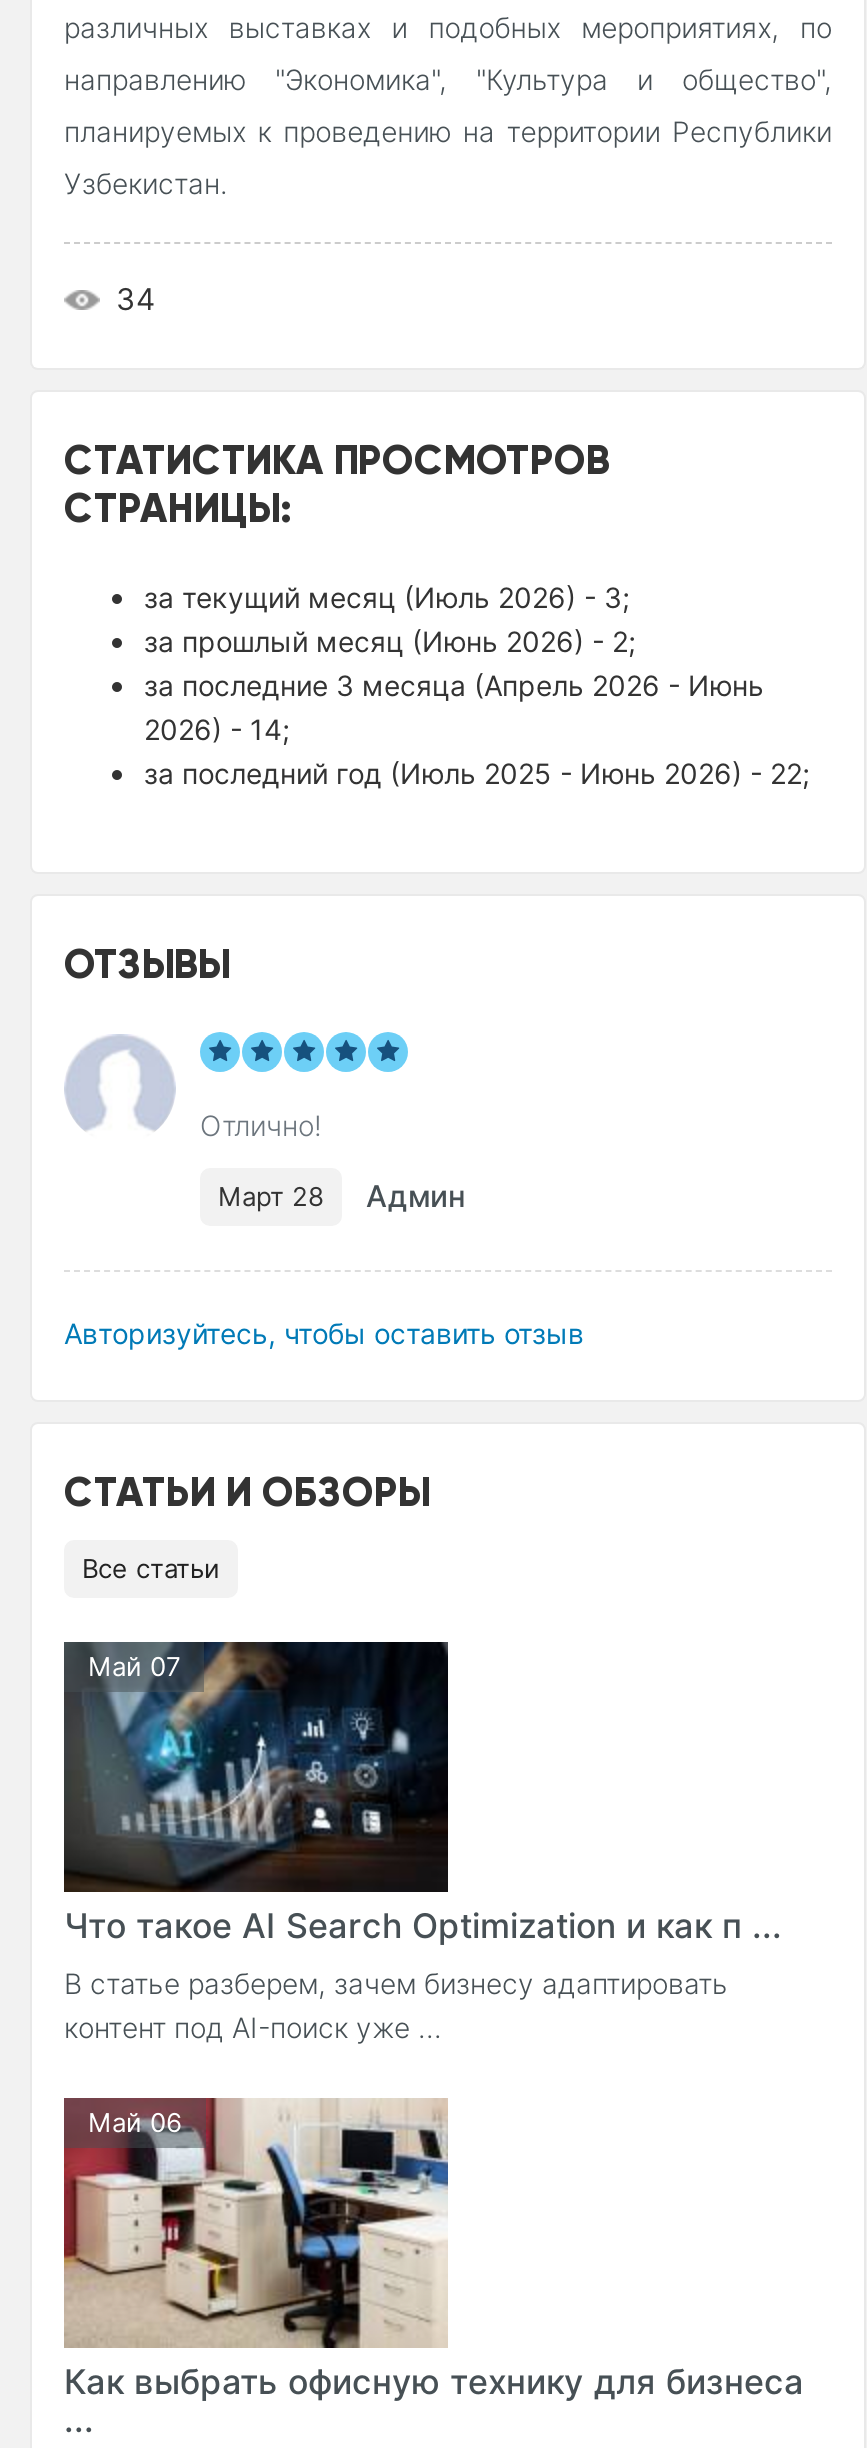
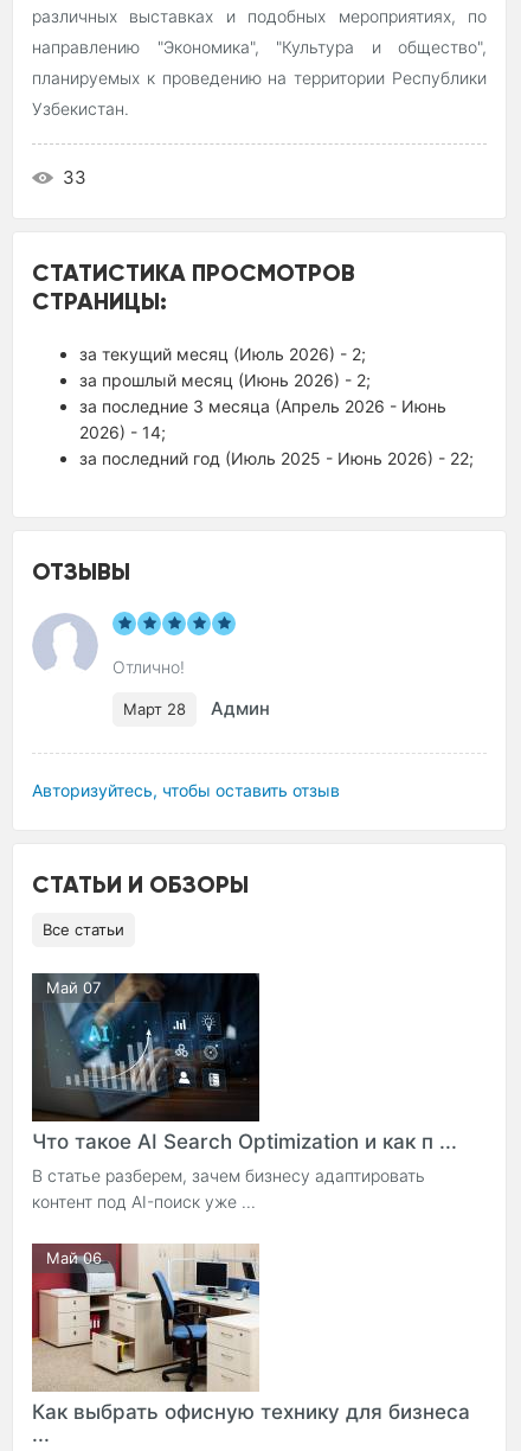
[108,280,156,318] 34 -> [58,166,86,188] 33
[144,580,630,614] за текущий месяц (Июль 2026) - 3; -> [79,344,366,364] за текущий месяц (Июль 2026) - 2;

